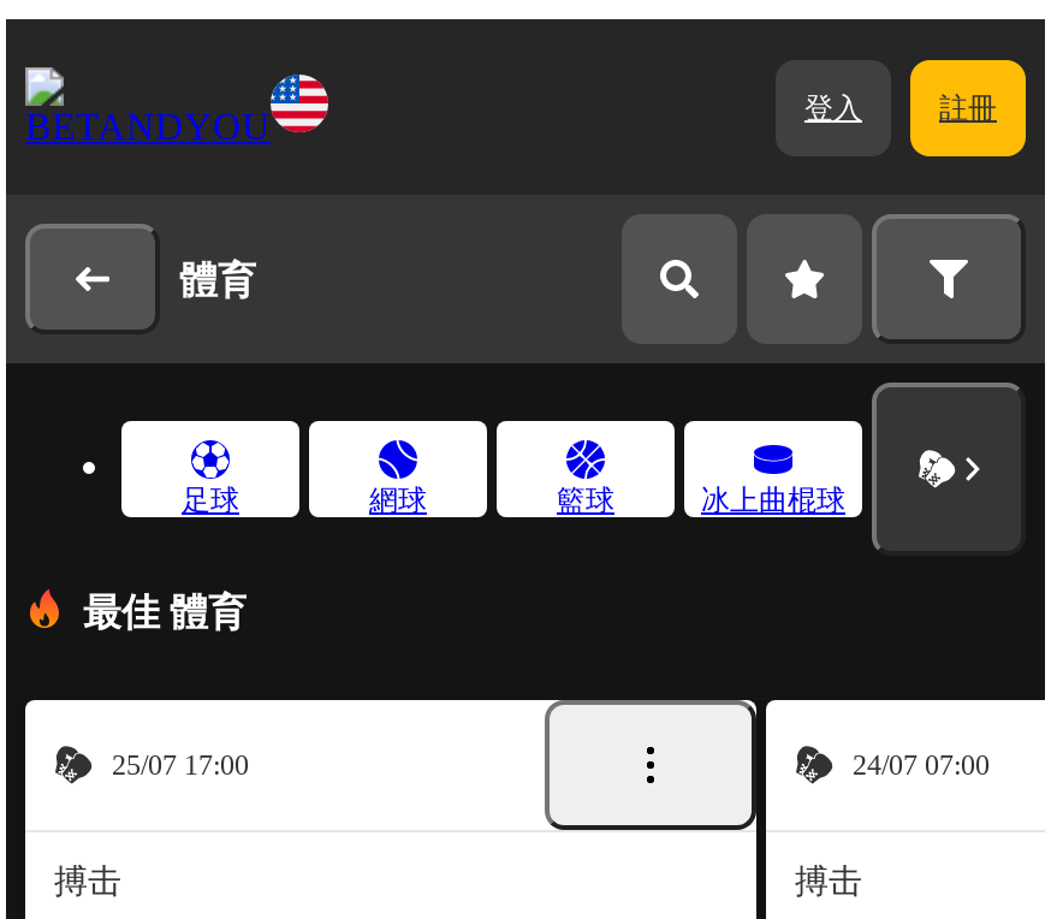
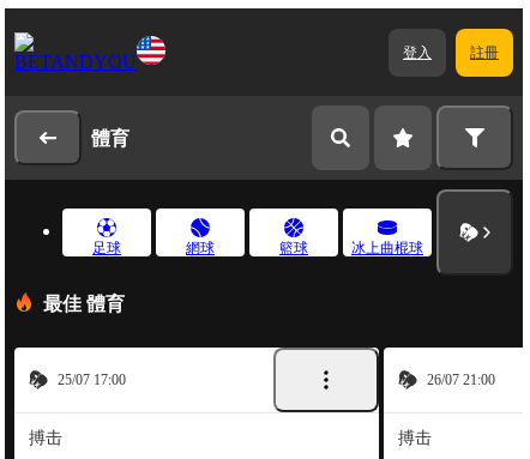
[853,748,990,782] 24/07 07:00 -> [427,372,495,388] 26/07 21:00

